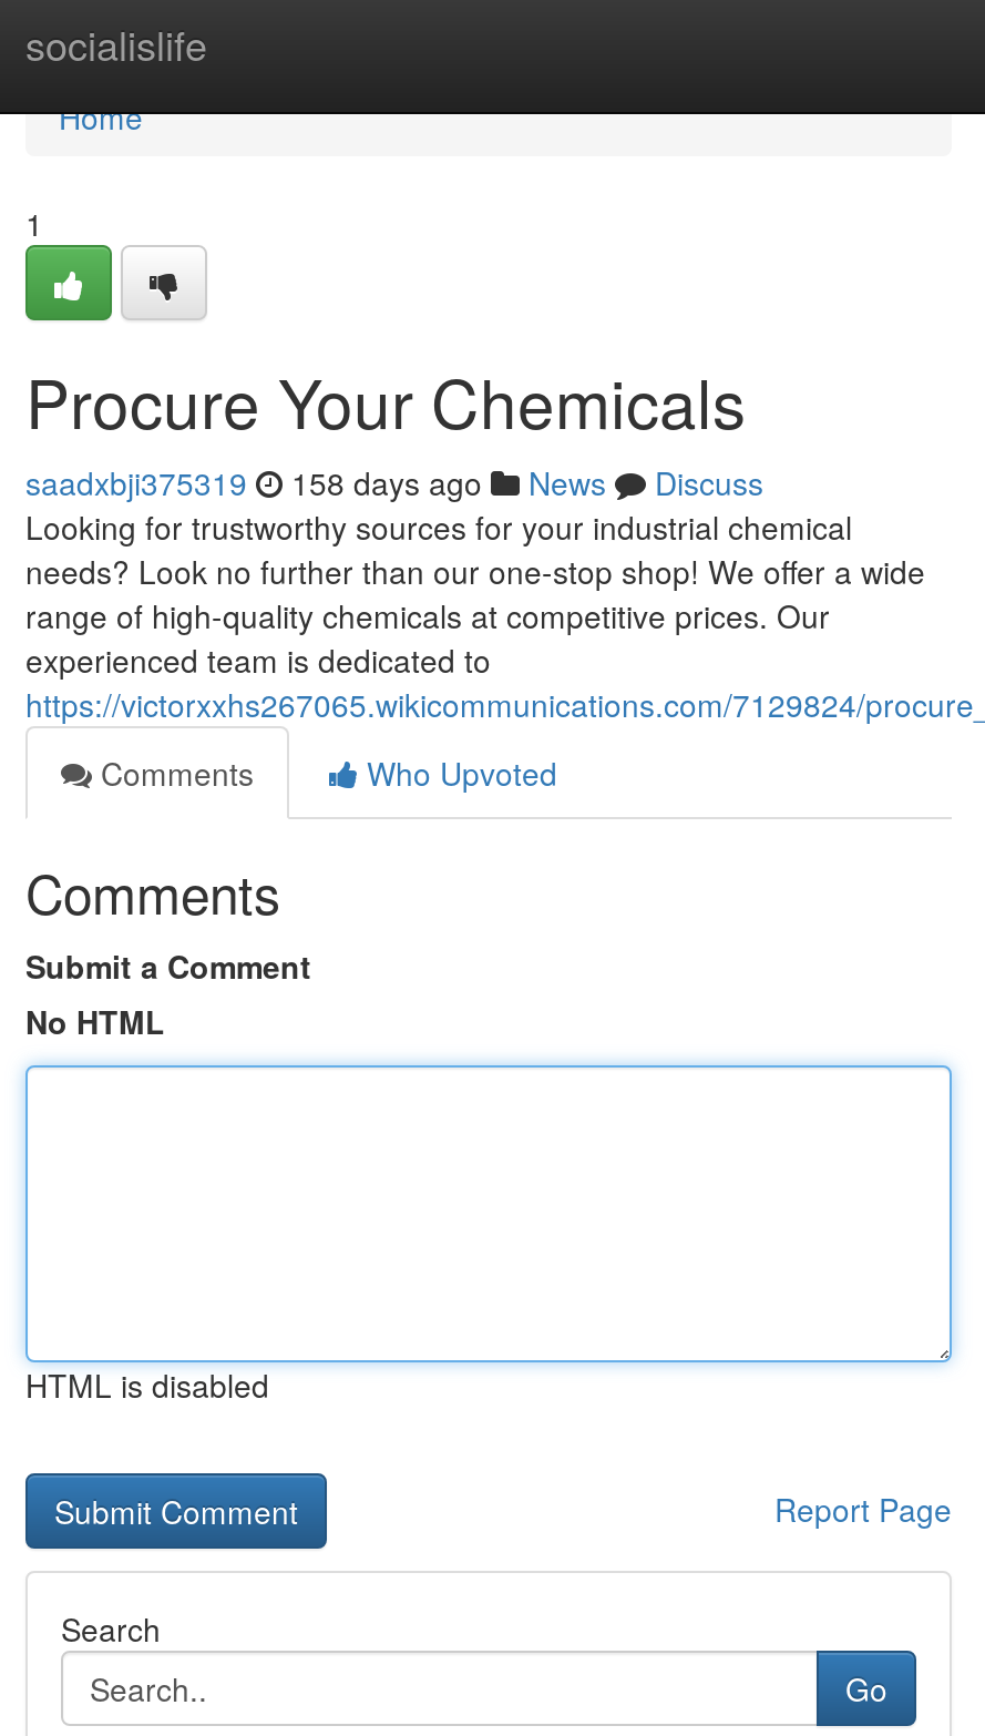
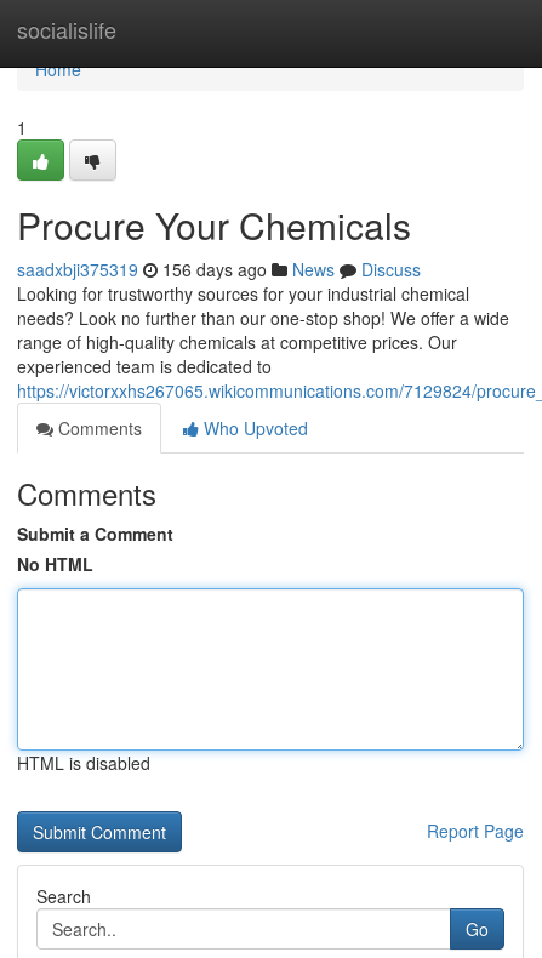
[25,460,763,504] saadxbji375319 158 days ago News Discuss -> [17,257,421,281] saadxbji375319 156 days ago News Discuss

